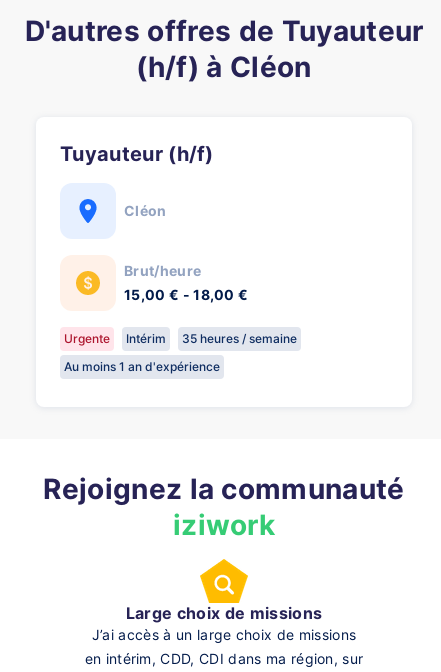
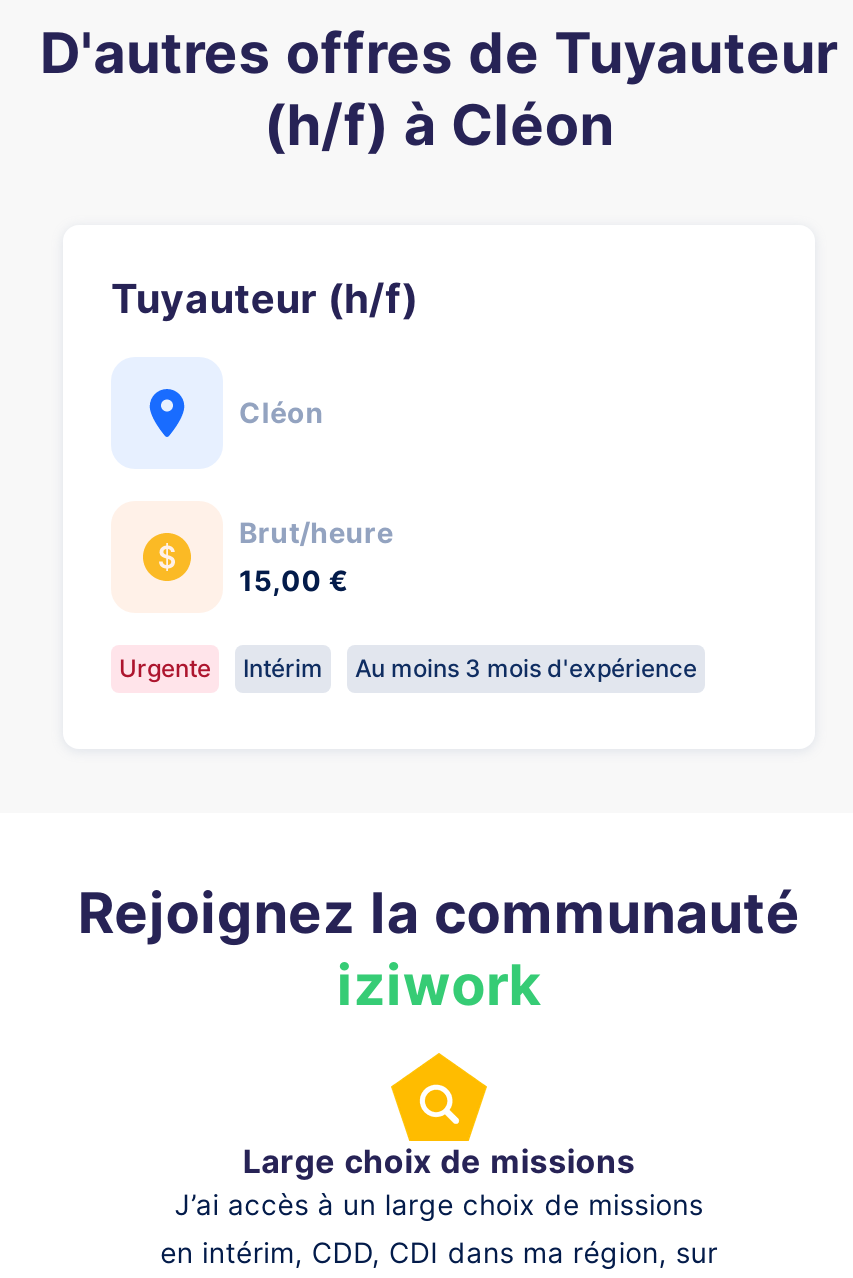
[124,286,248,303] 15,00 € - 18,00 € -> [239,563,349,597] 15,00 €
[64,331,297,374] 35 heures / semaine | Au moins 1 an d'expérience -> [355,653,697,683] Au moins 3 mois d'expérience

